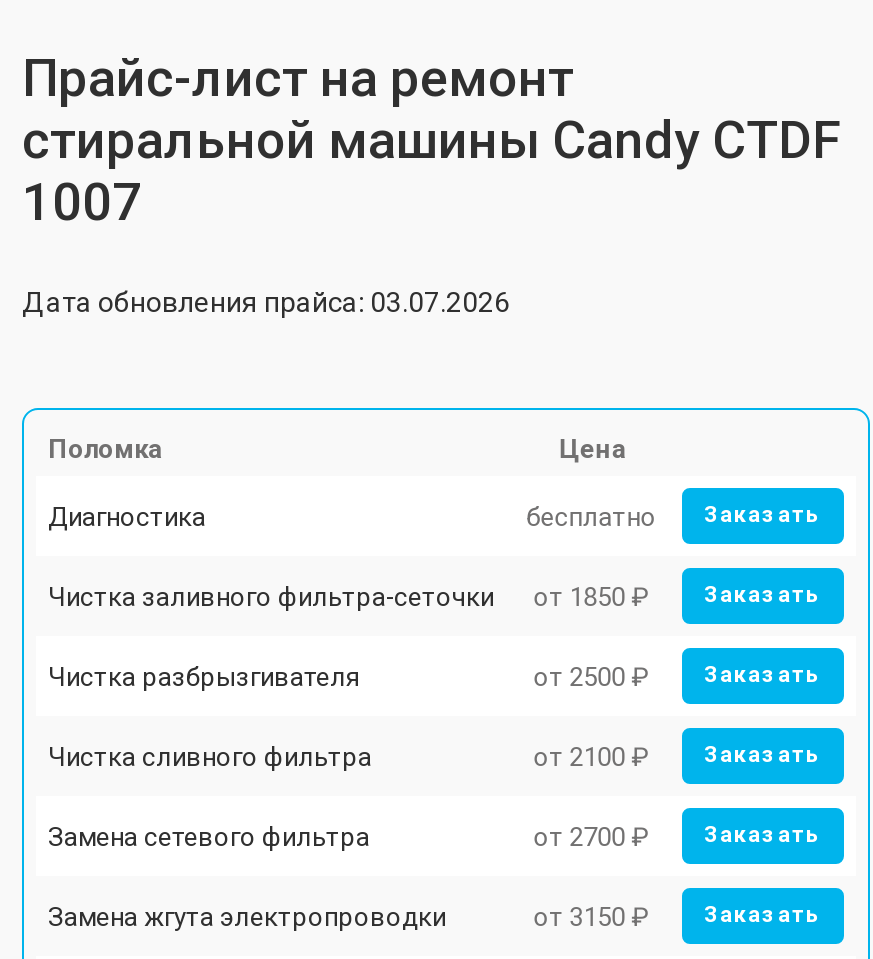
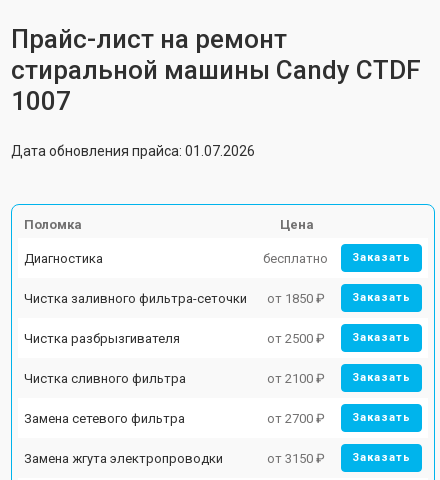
[22,286,510,318] Дата обновления прайса: 03.07.2026 -> [11,143,255,159] Дата обновления прайса: 01.07.2026

